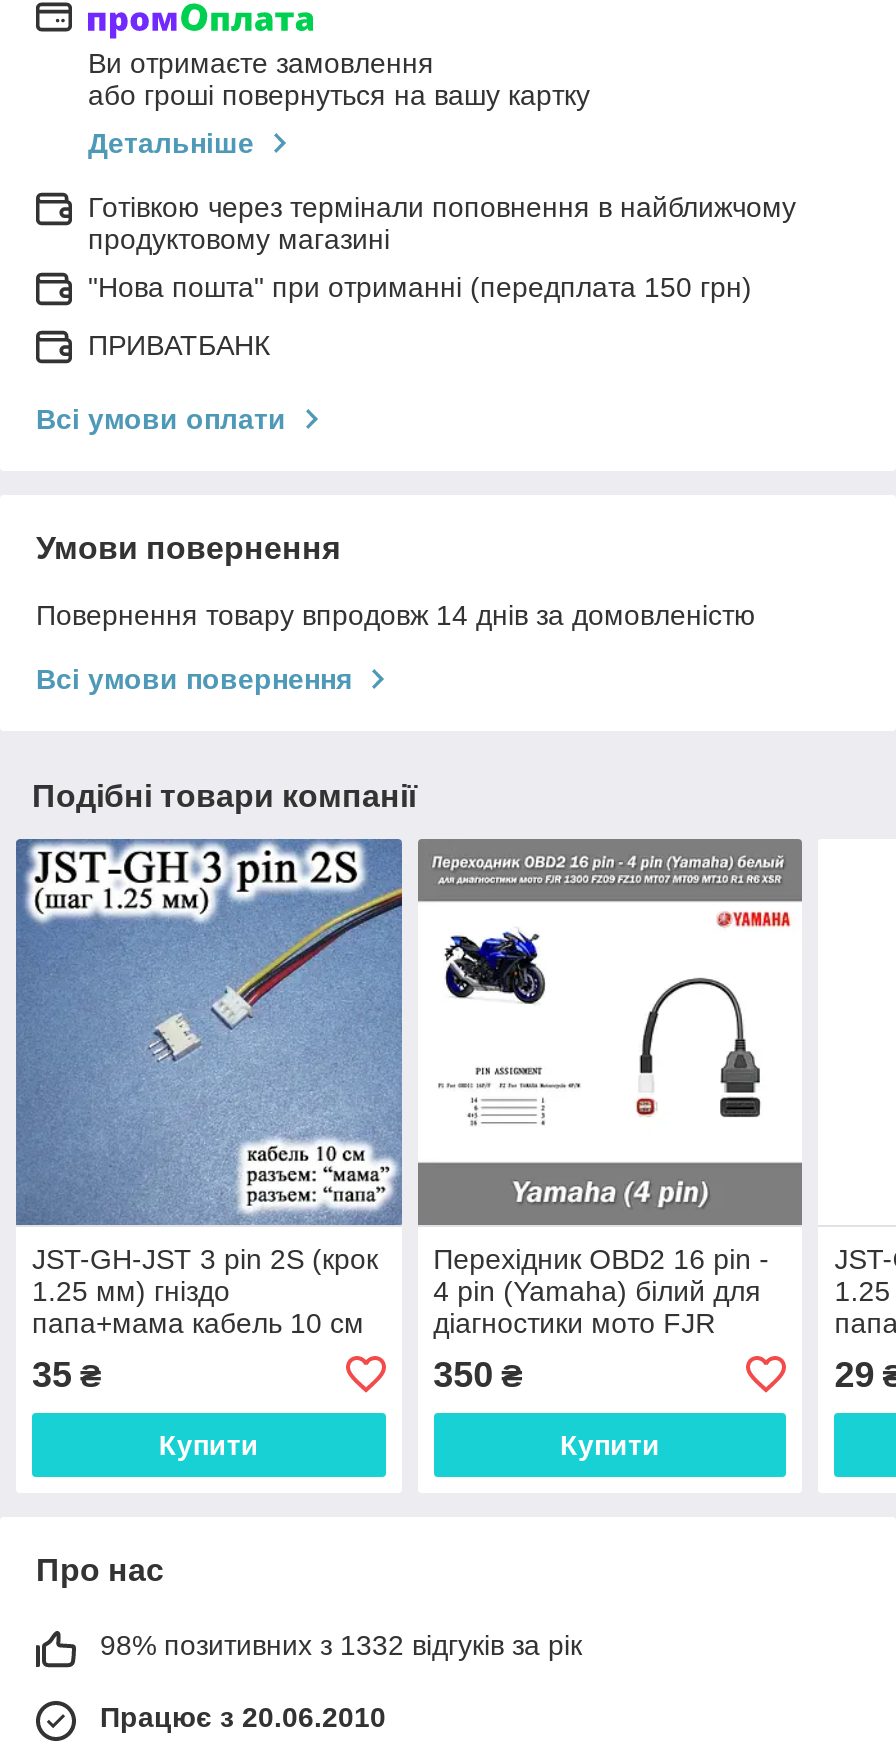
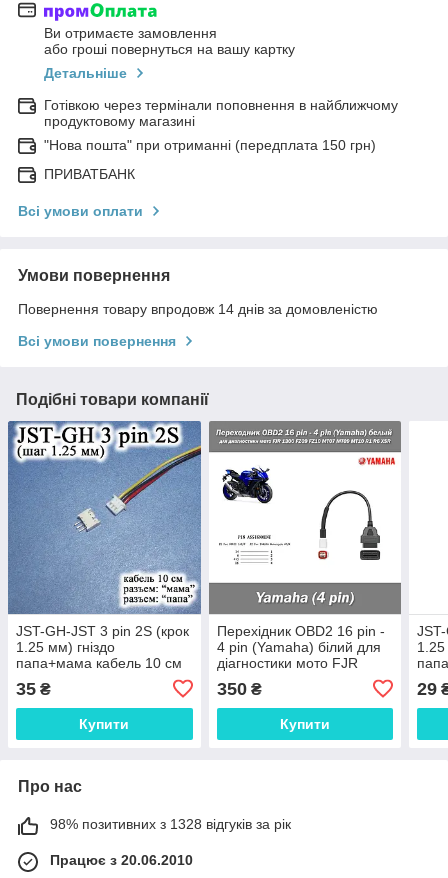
[100,1629,582,1661] 98% позитивних з 1332 відгуків за рік -> [50,816,291,832] 98% позитивних з 1328 відгуків за рік

